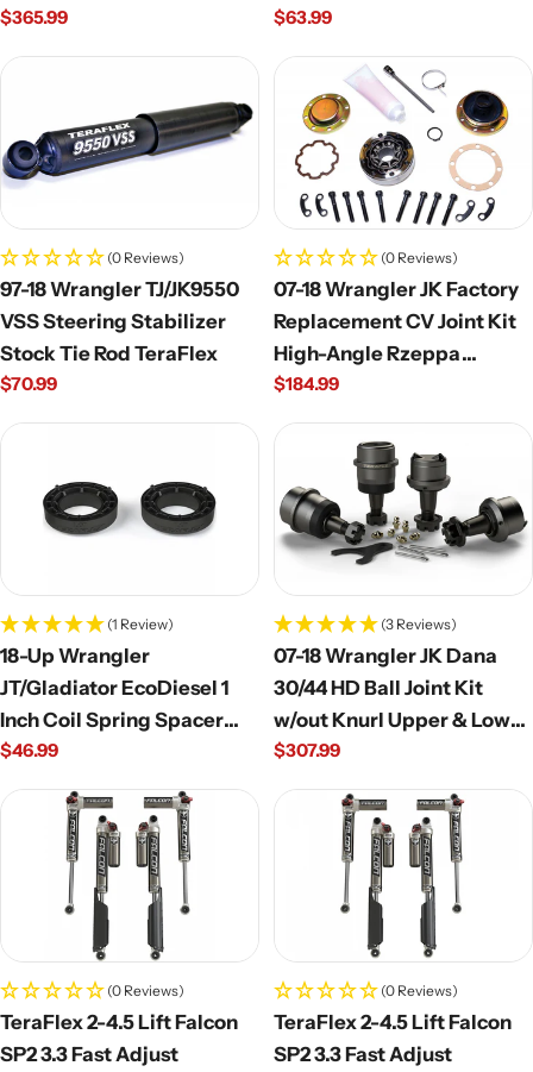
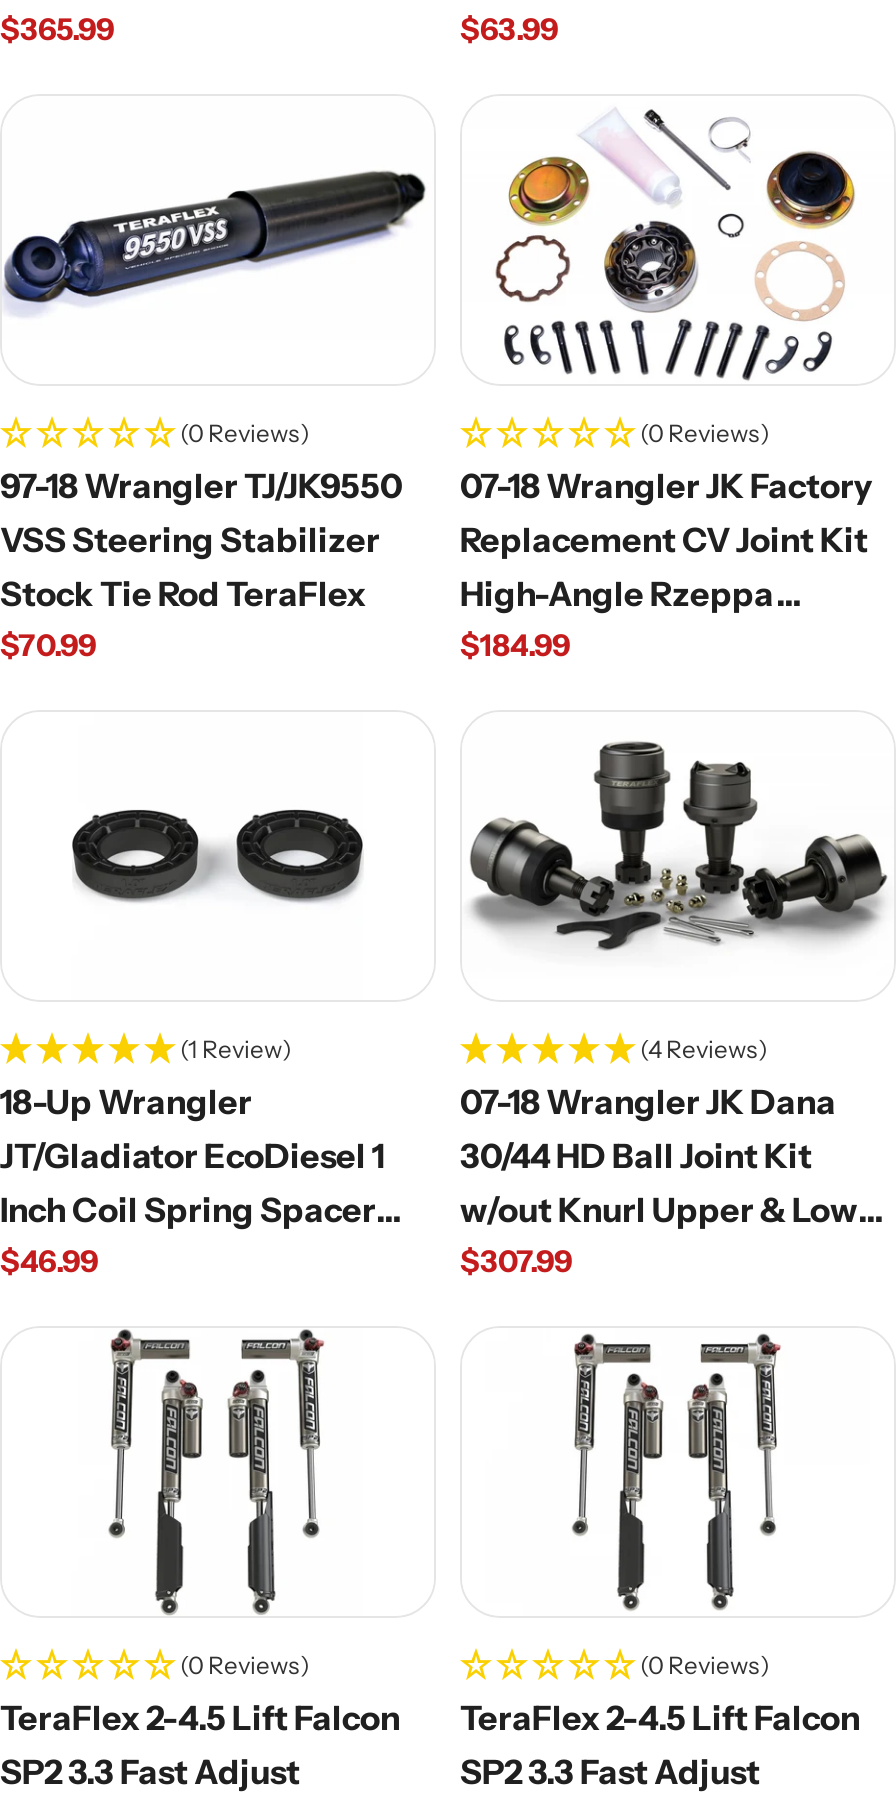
[381,615,457,633] (3 Reviews) -> [640,1034,768,1064] (4 Reviews)

